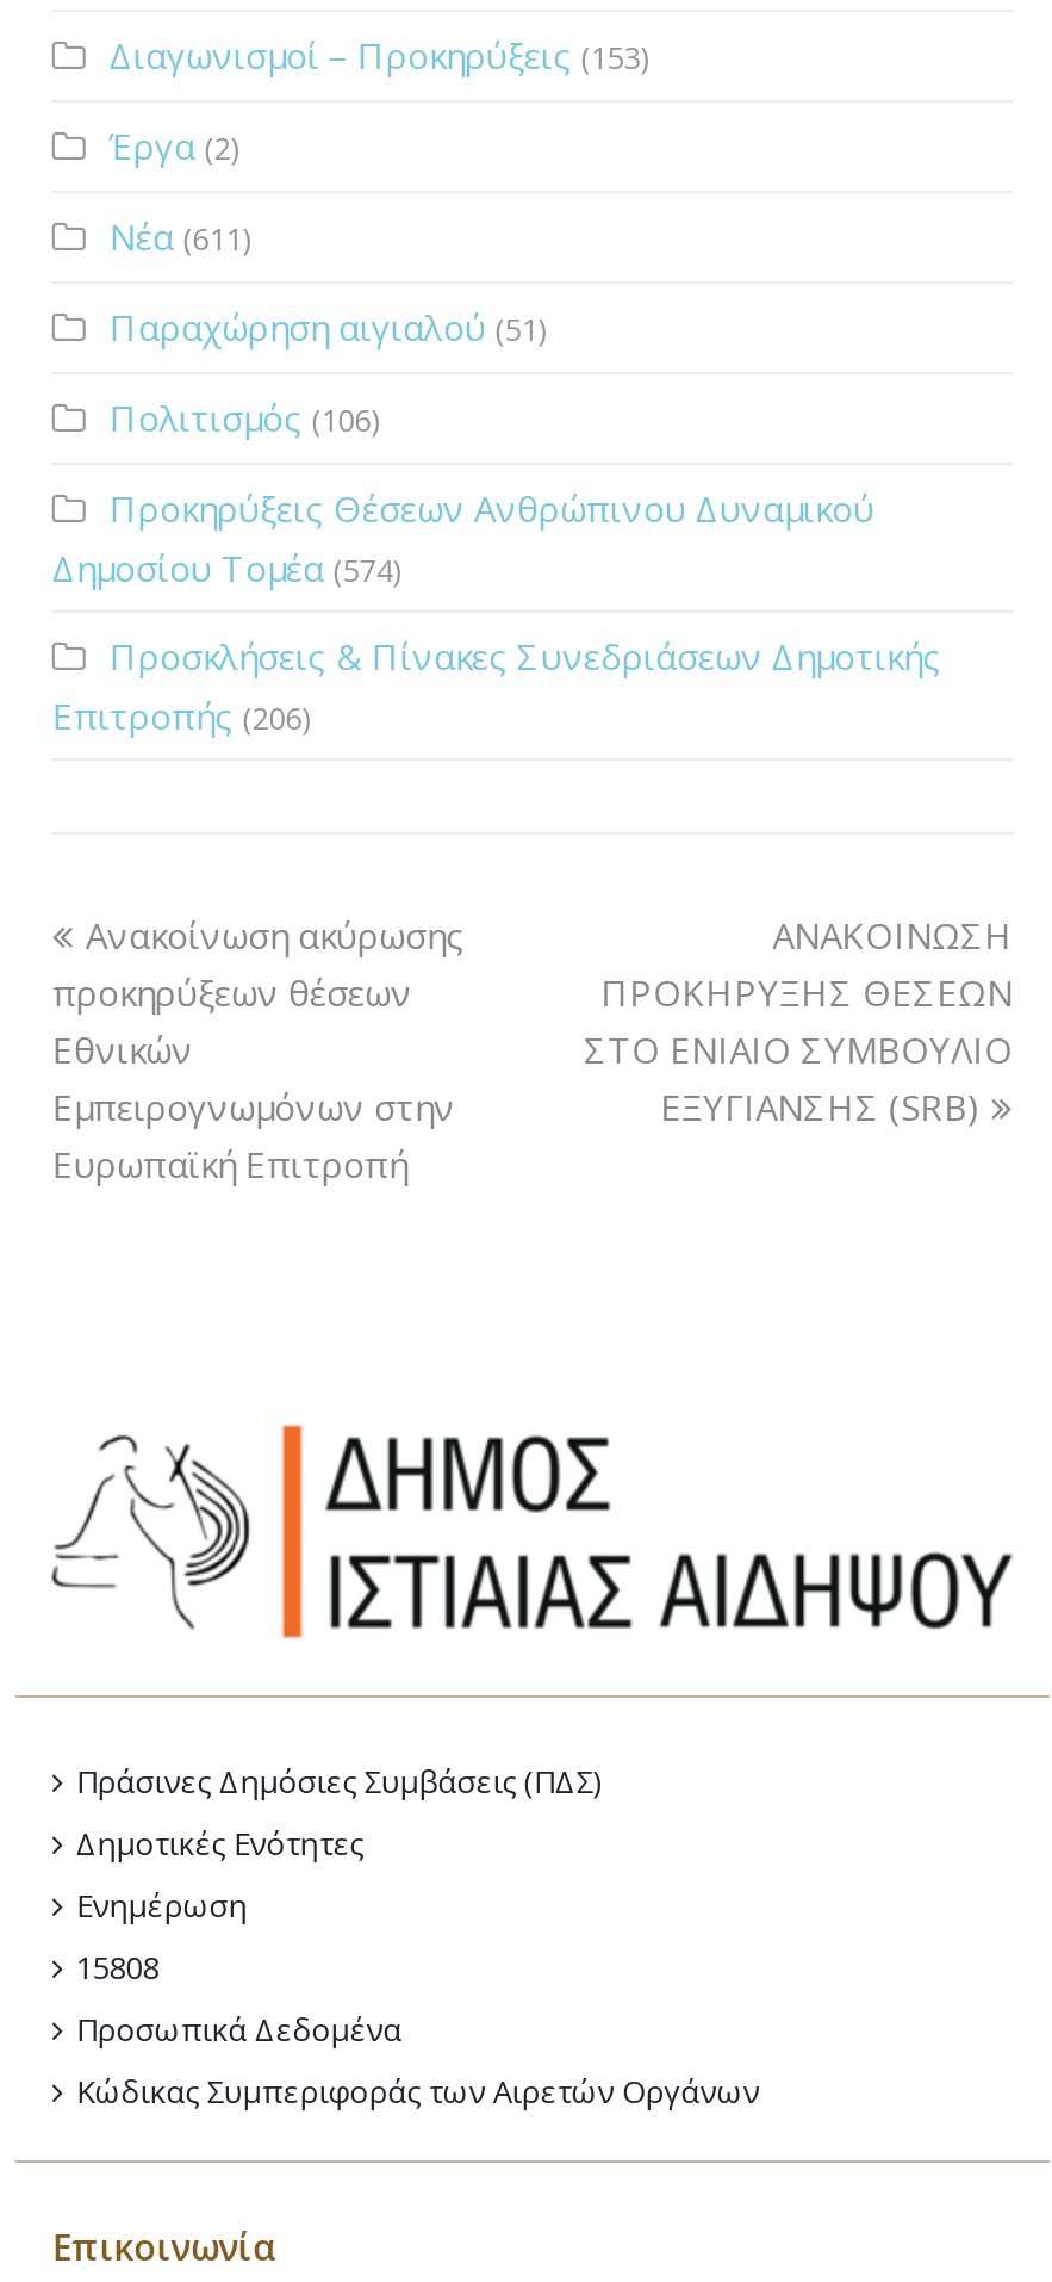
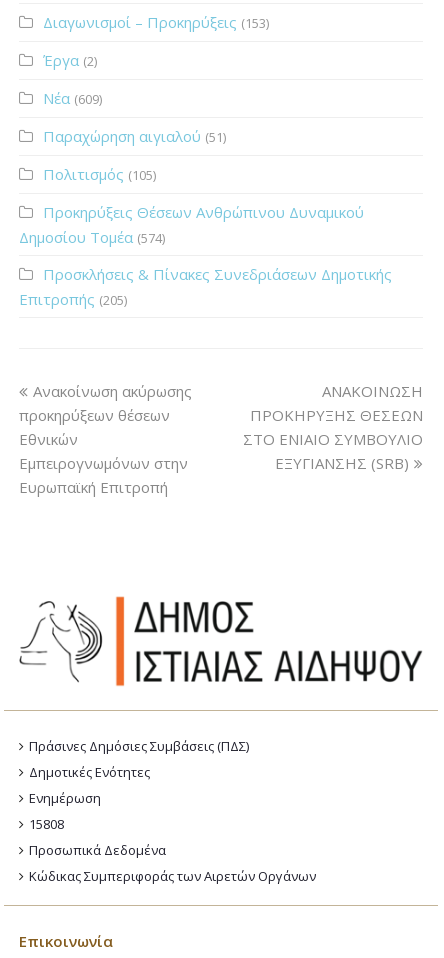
[109,212,250,259] Νέα (611) -> [43,88,102,108] Νέα (609)
[109,393,379,440] Πολιτισμός (106) -> [43,164,156,184] Πολιτισμός (105)
[52,691,310,738] Επιτροπής (206) -> [19,289,127,309] Επιτροπής (205)

